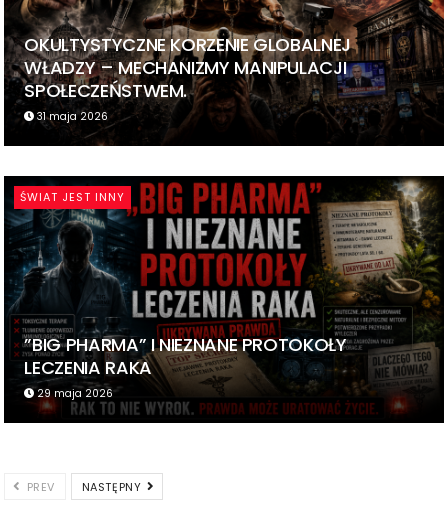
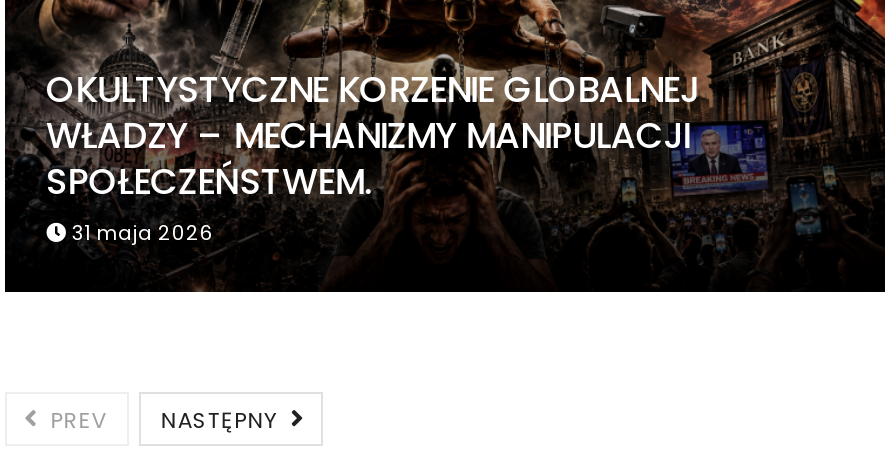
[4,175,445,423] [image] | ŚWIAT JEST INNY -> none
[24,332,347,401] ”BIG PHARMA” I NIEZNANE PROTOKOŁY | LECZENIA RAKA | 29 maja 2026 -> none

